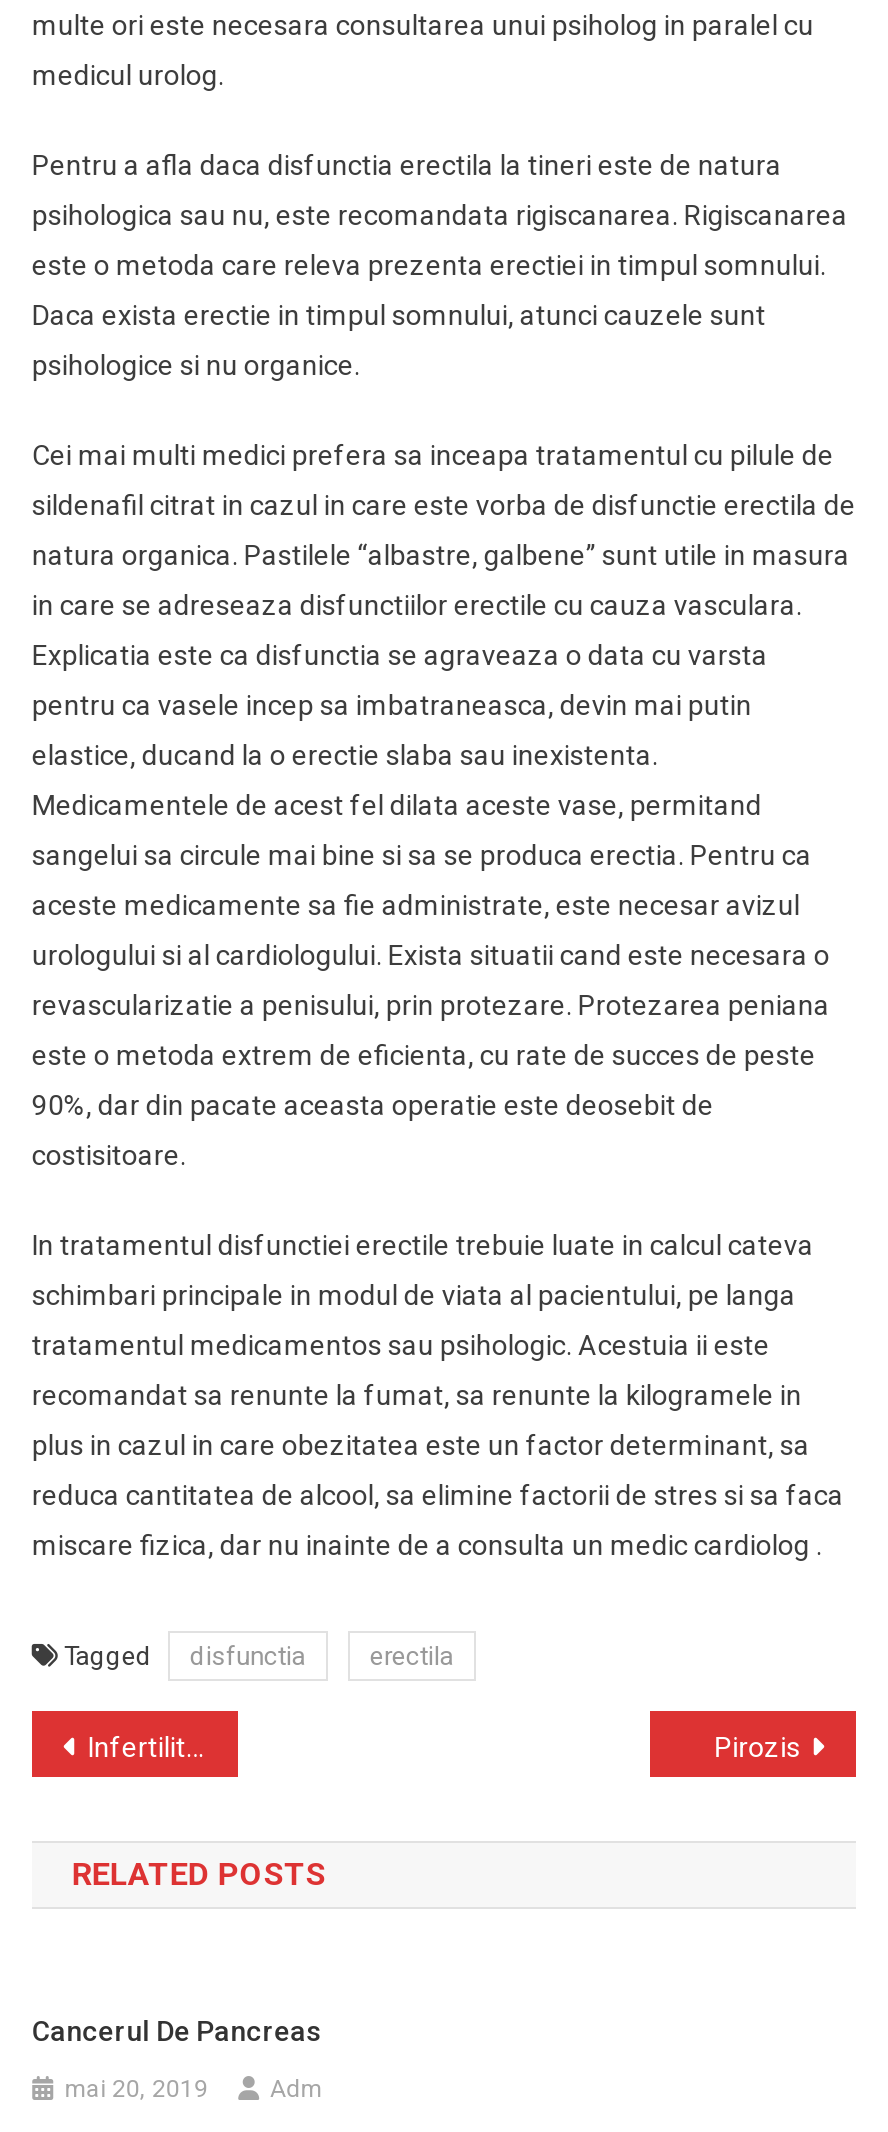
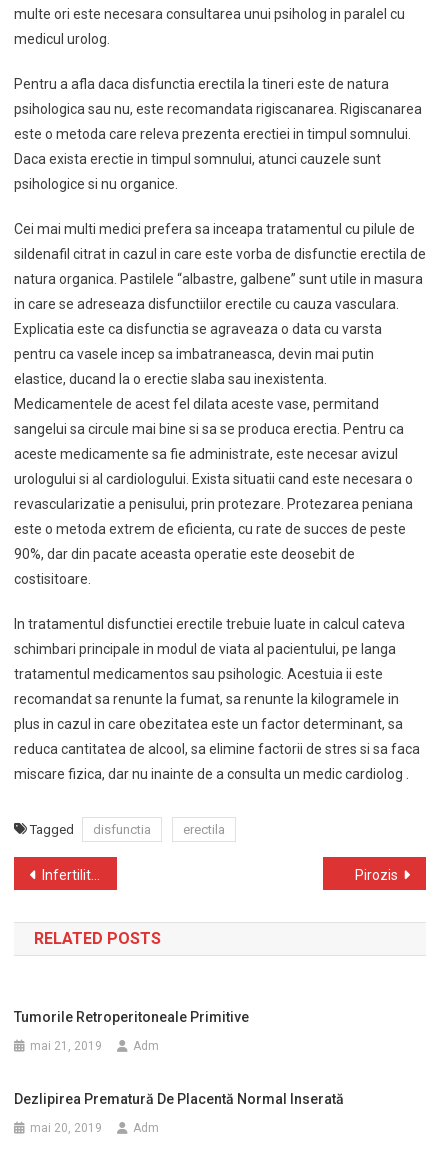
[32,2015,322,2047] Cancerul De Pancreas -> [14,1009,344,1107] Tumorile Retroperitoneale Primitive | mai 21, 2019 | Adm | Dezlipirea Prematură De Placentă Normal Inserată

